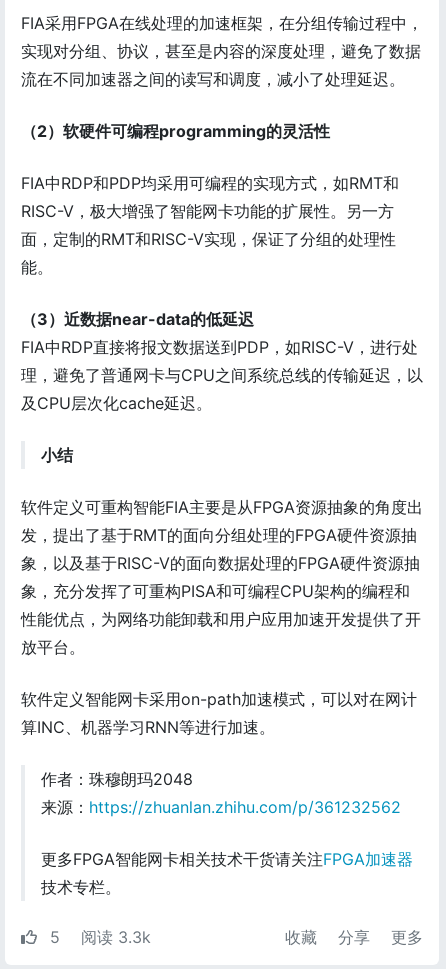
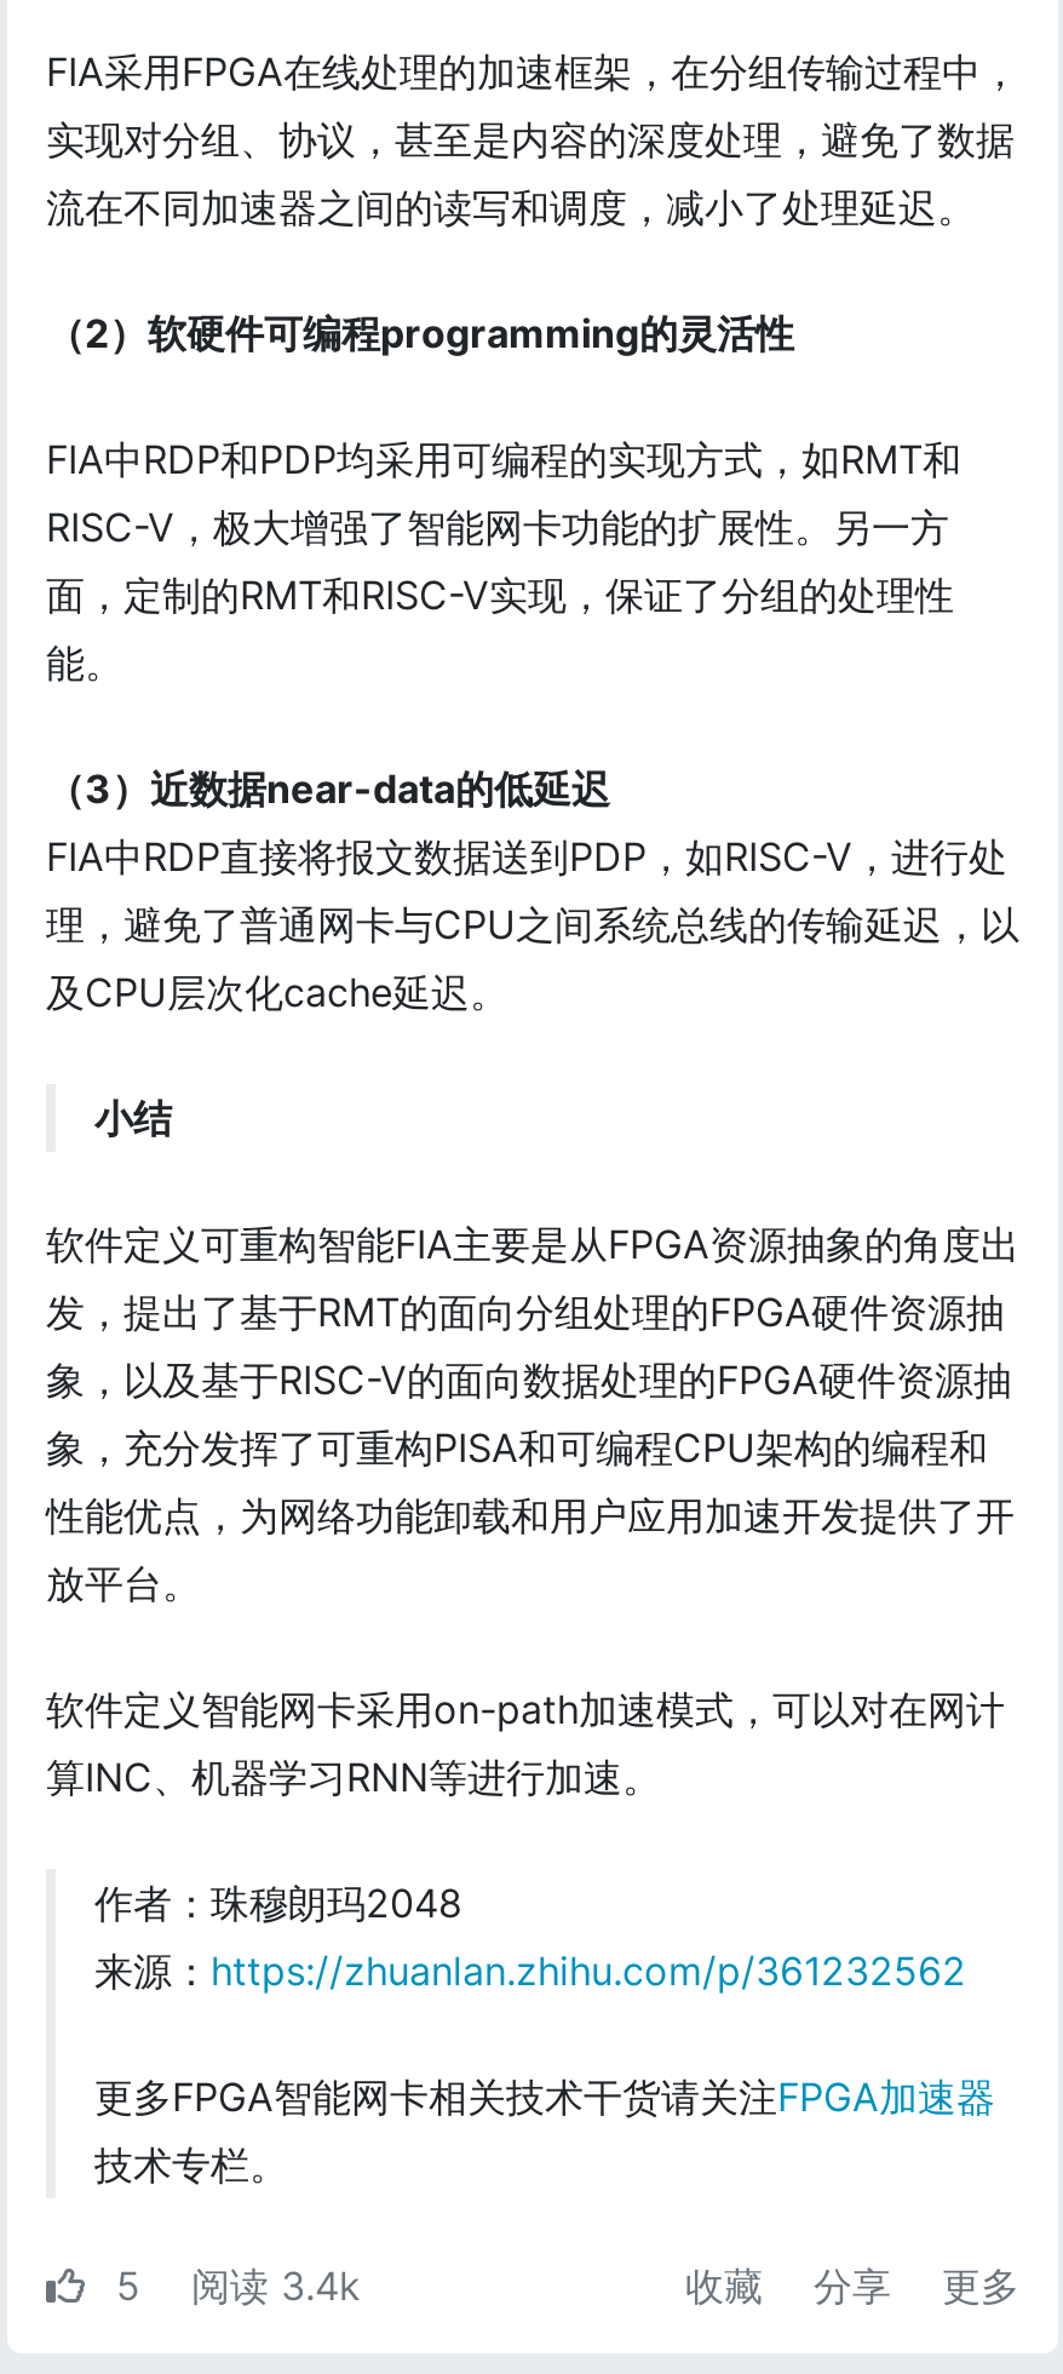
[50,927,151,947] 5 阅读 3.3k -> [116,2261,361,2310] 5 阅读 3.4k

